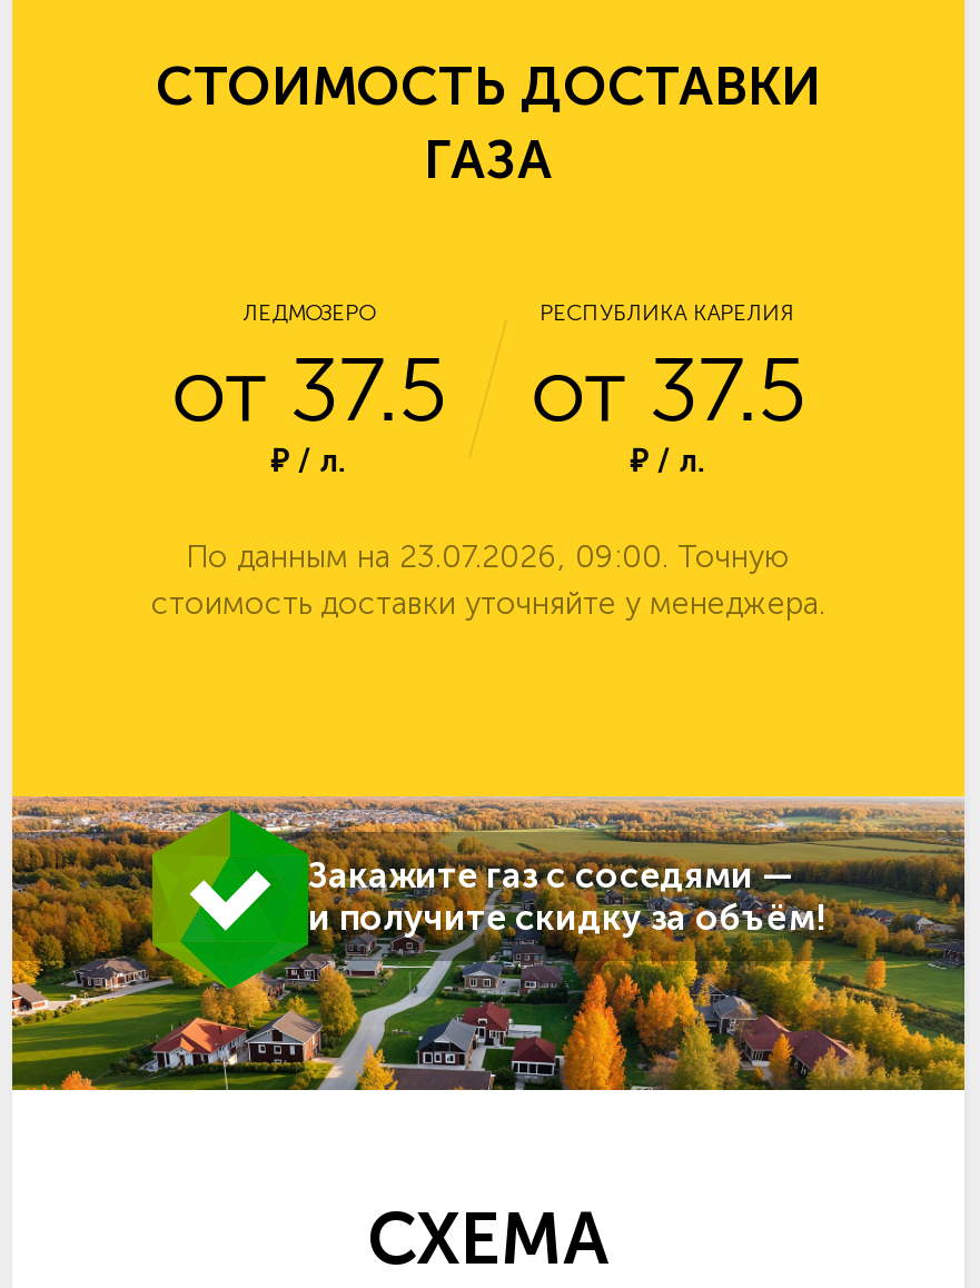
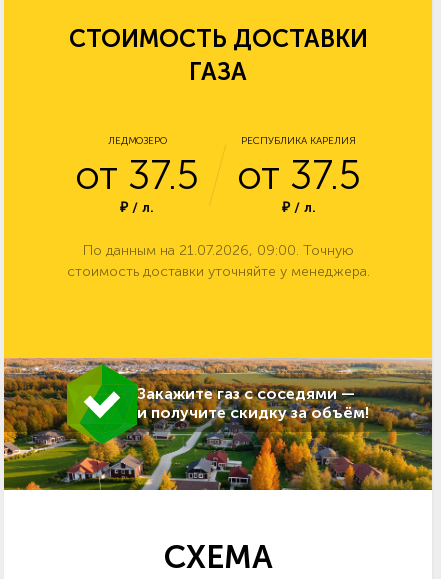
[186,539,791,577] По данным на 23.07.2026, 09:00. Точную -> [82,242,353,259] По данным на 21.07.2026, 09:00. Точную

